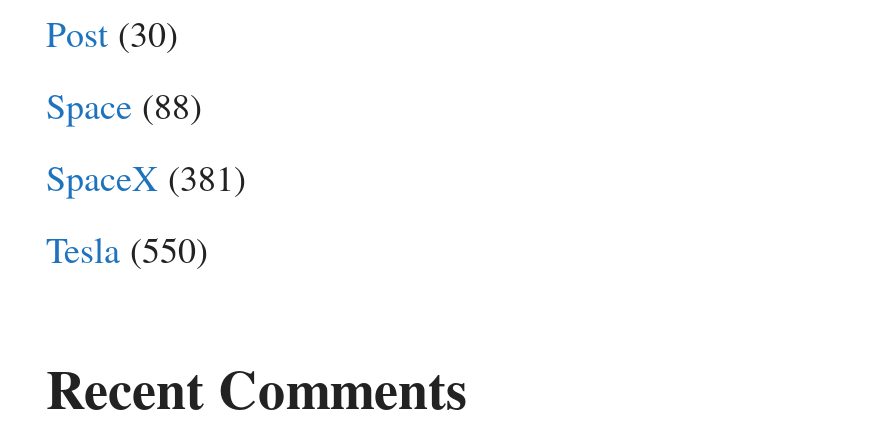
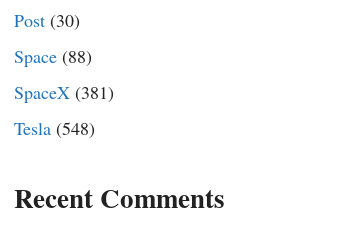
[46,225,208,273] Tesla (550) -> [14,116,95,140] Tesla (548)

